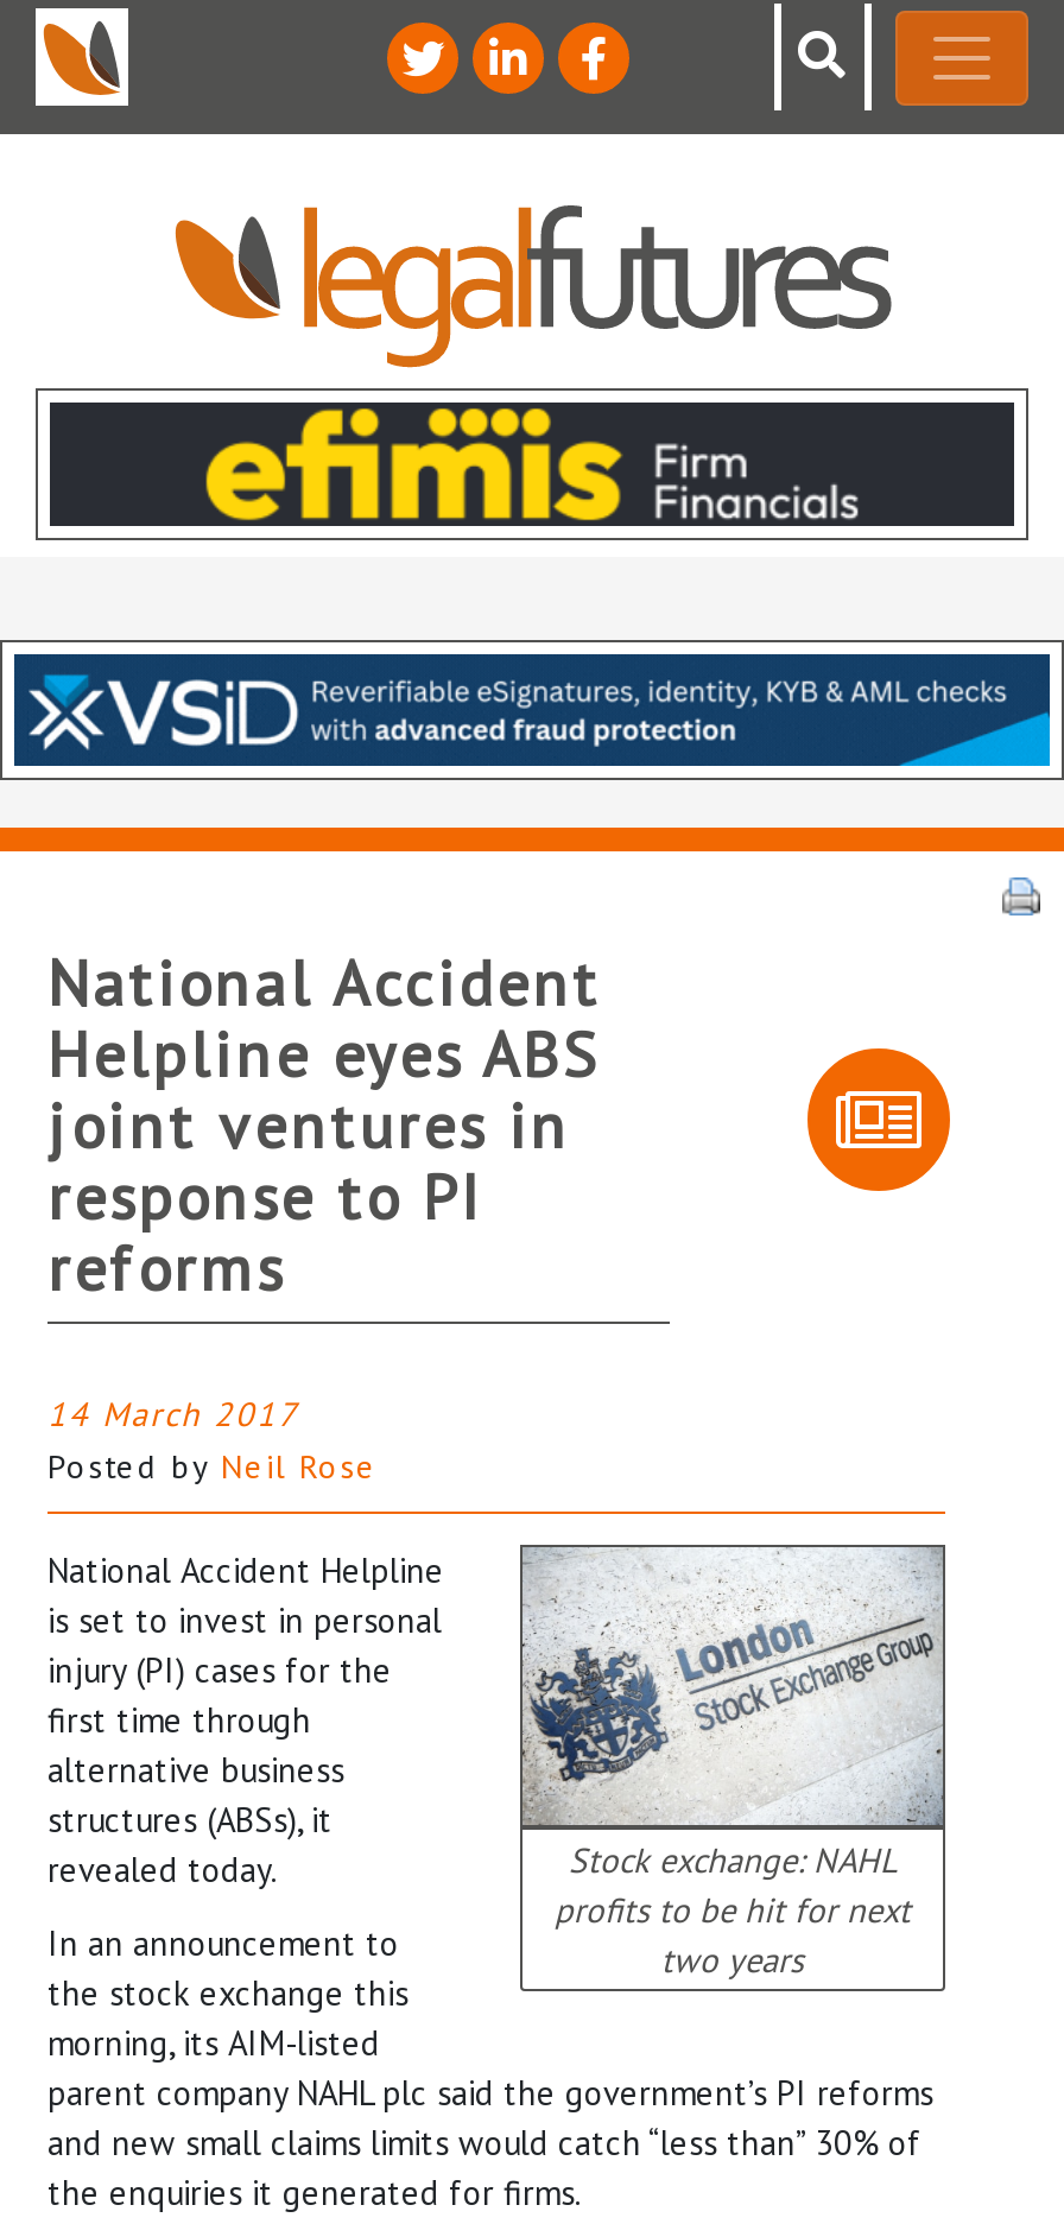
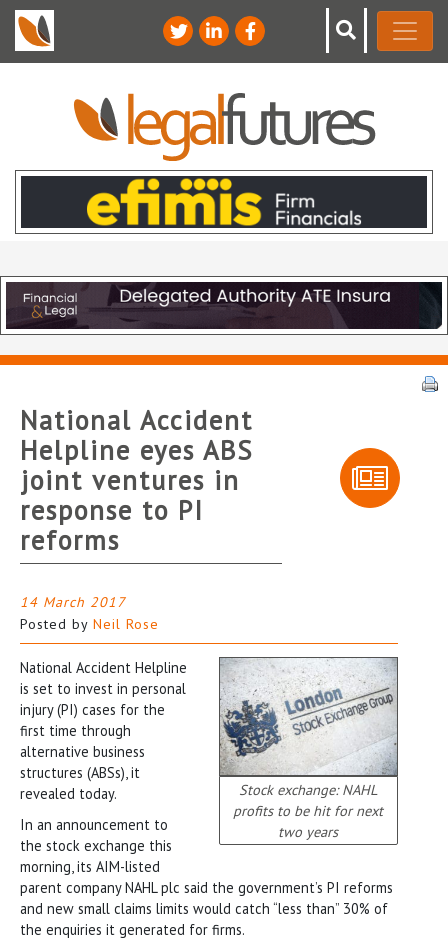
[14,654,1052,768] [image] -> [6,282,443,330] [image]

